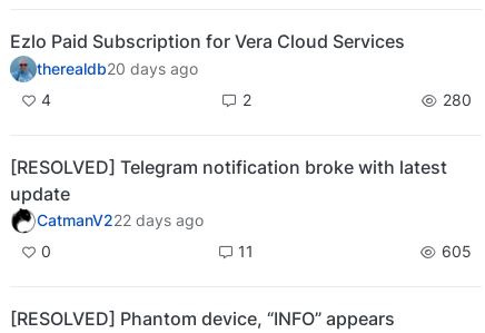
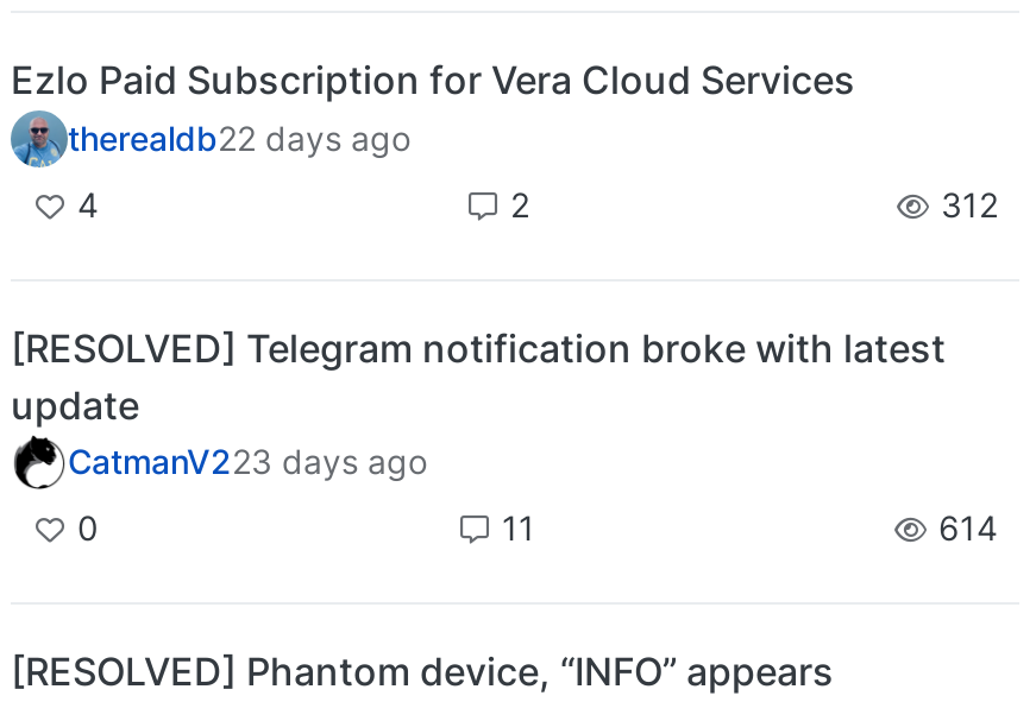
[37,58,198,77] therealdb20 days ago -> [68,116,410,157] therealdb22 days ago
[438,90,472,109] 280 -> [931,183,998,224] 312
[37,210,204,229] CatmanV222 days ago -> [68,440,427,480] CatmanV223 days ago
[437,241,472,260] 605 -> [929,507,998,547] 614

